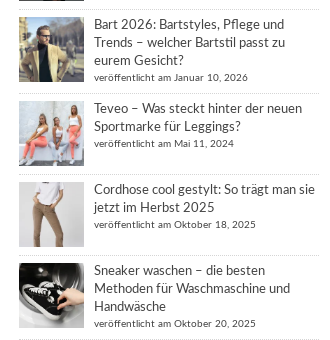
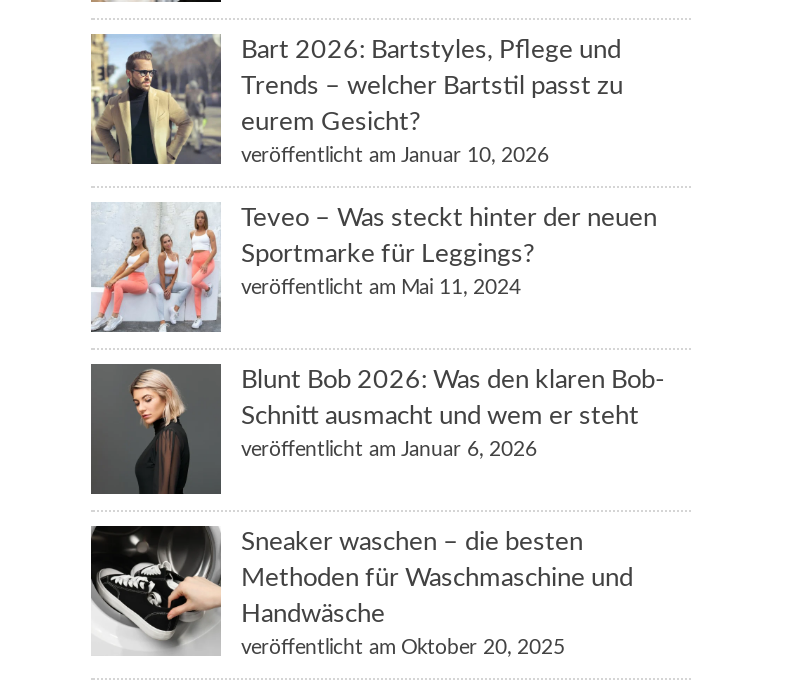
[19,182,315,248] [image] | Cordhose cool gestylt: So trägt man sie | jetzt im Herbst 2025 | veröffentlicht am Oktober 18, 2025 -> [89,362,665,496] [image] | Blunt Bob 2026: Was den klaren Bob- | Schnitt ausmacht und wem er steht | veröffentlicht am Januar 6, 2026

